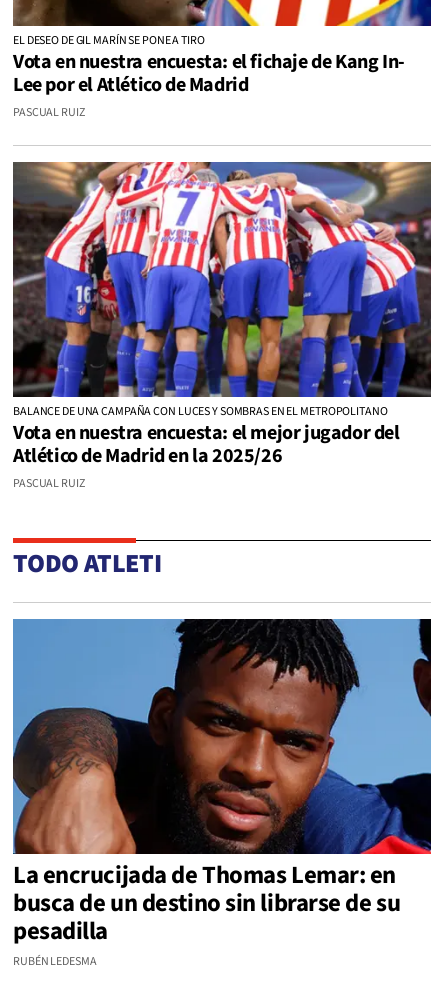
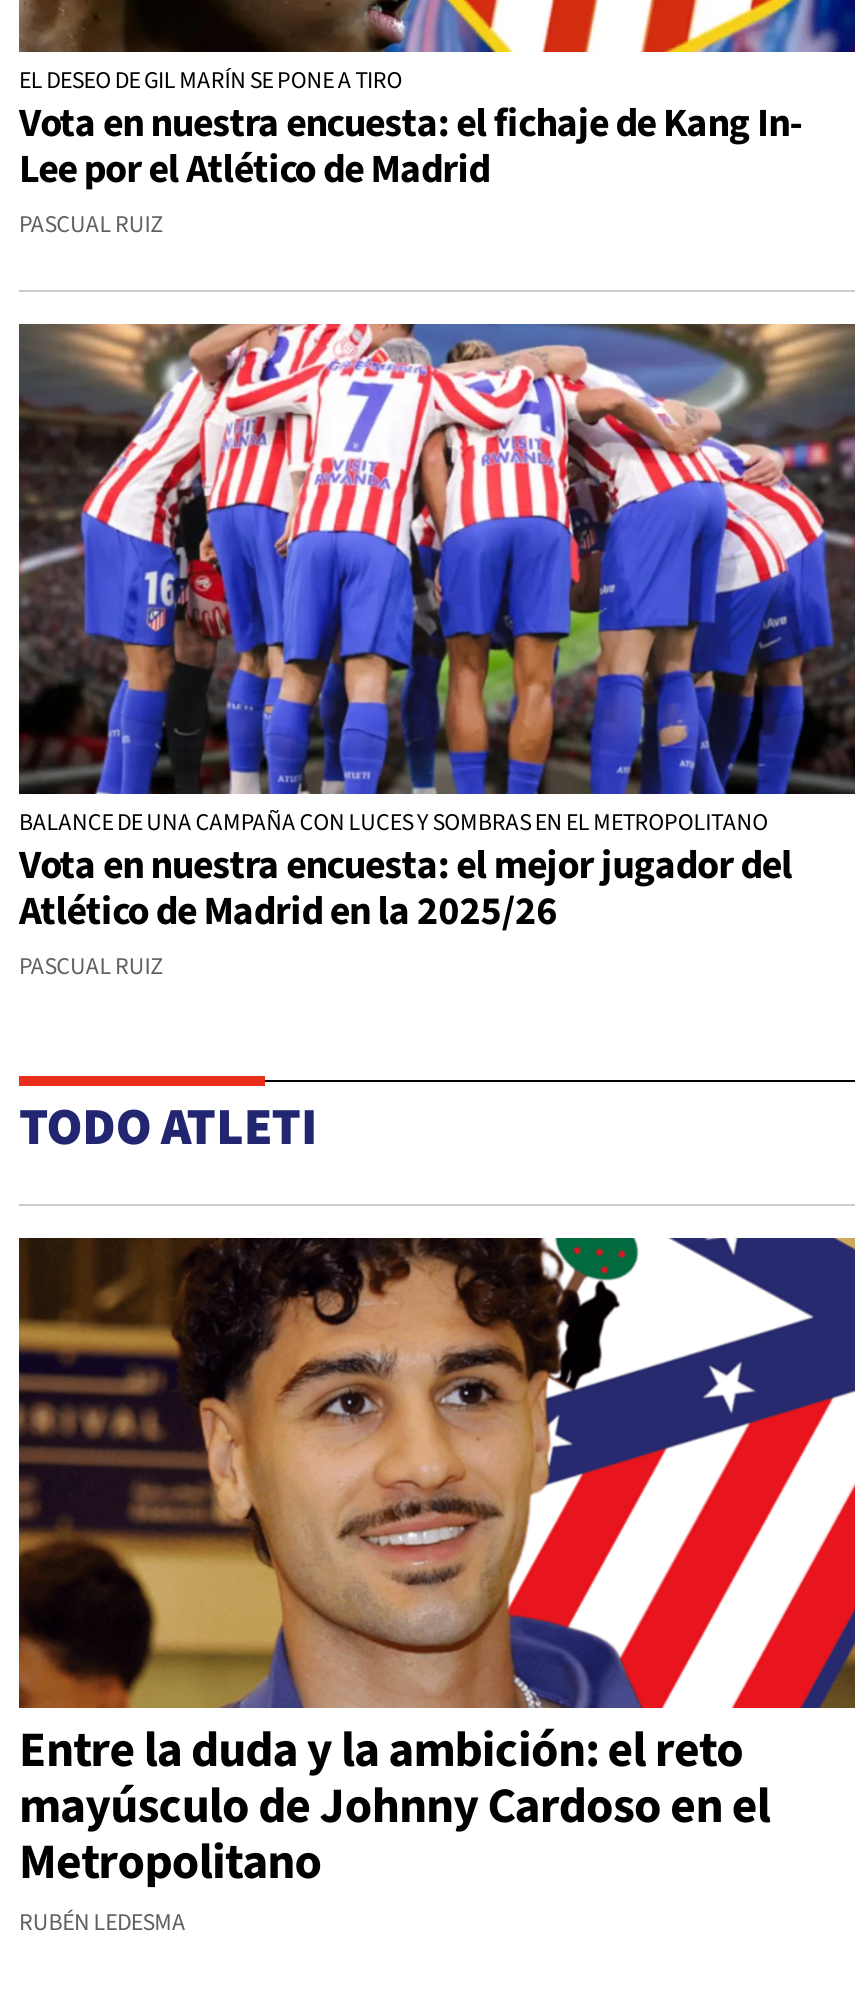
[12,618,432,949] [image] | La encrucijada de Thomas Lemar: en | busca de un destino sin librarse de su | pesadilla -> [17,1236,857,1899] [image] | Entre la duda y la ambición: el reto | mayúsculo de Johnny Cardoso en el | Metropolitano

